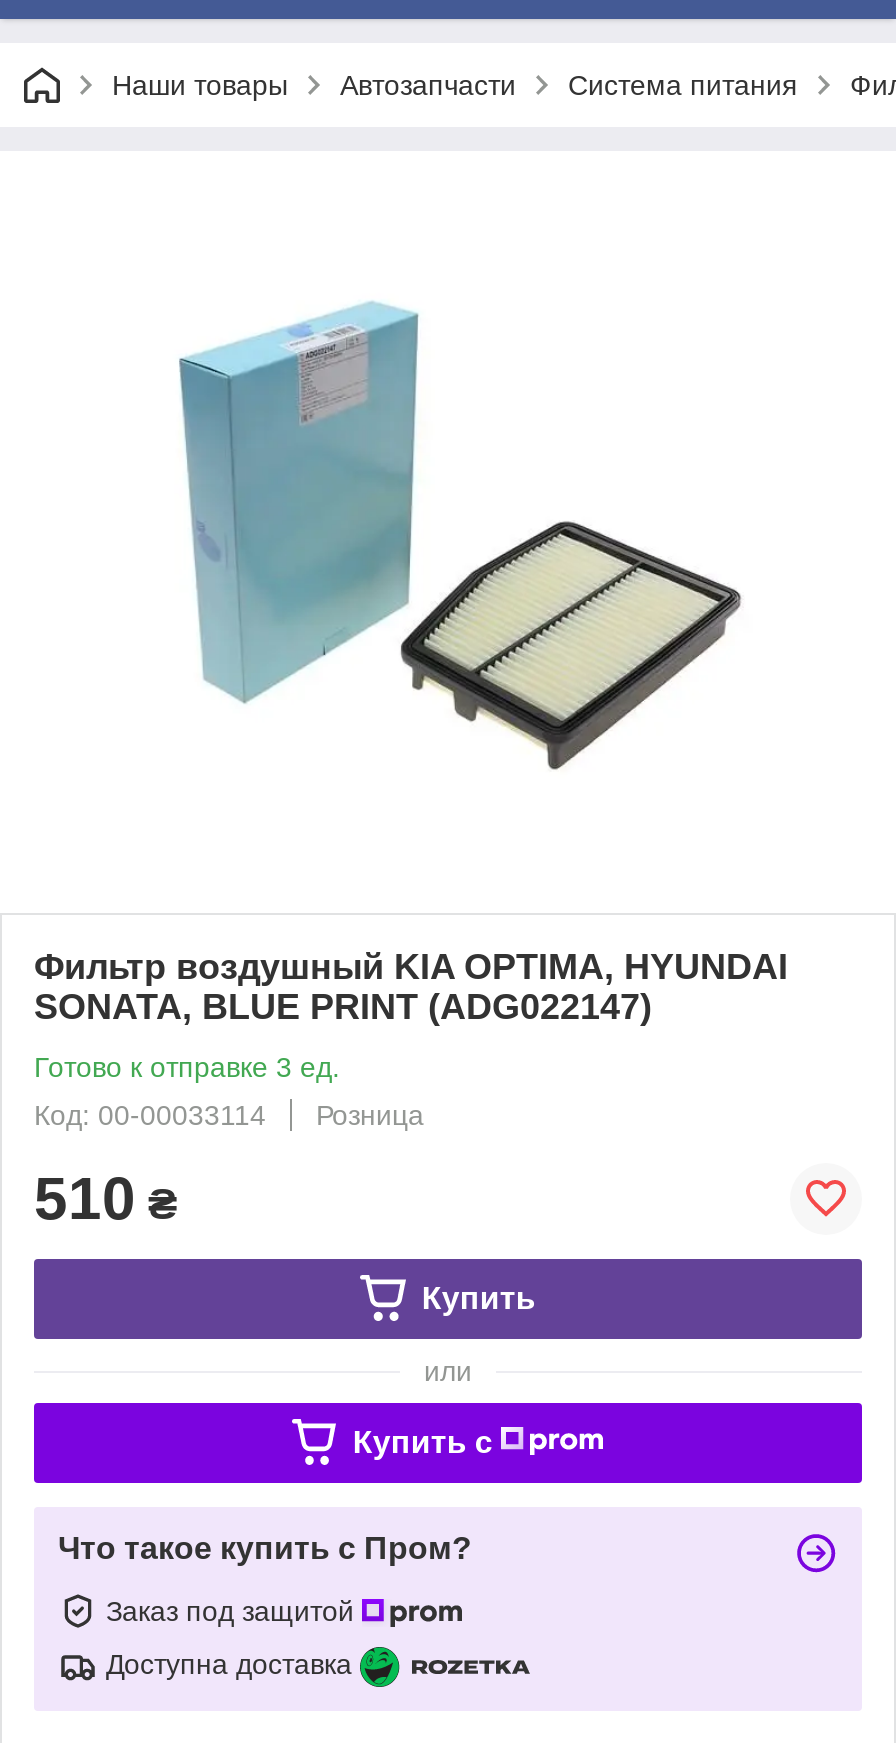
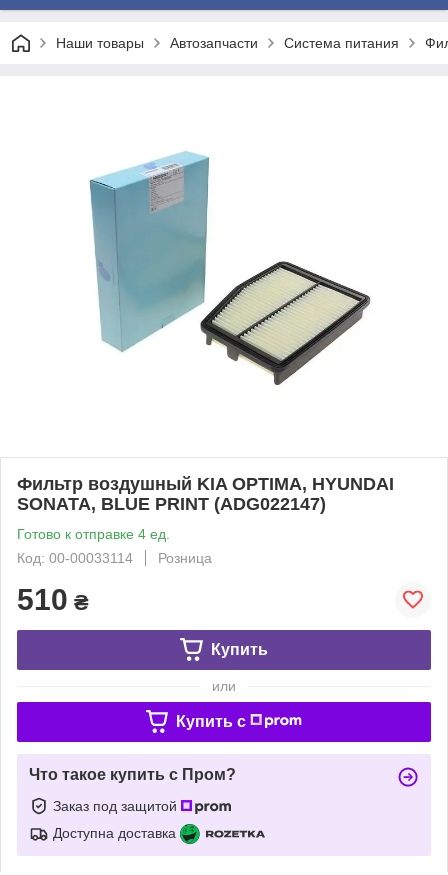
[34,1051,340,1083] Готово к отправке 3 ед. -> [17,526,170,542] Готово к отправке 4 ед.

